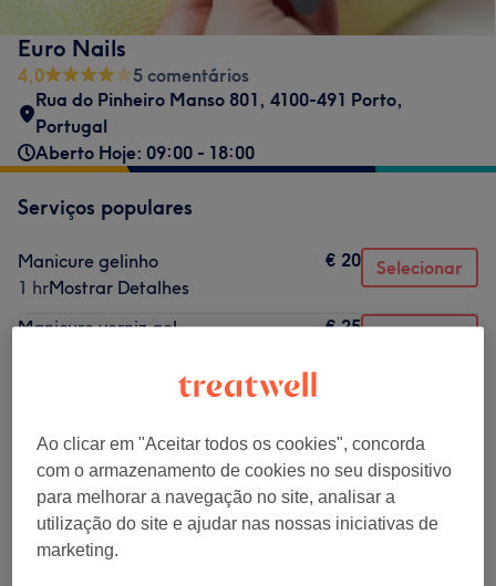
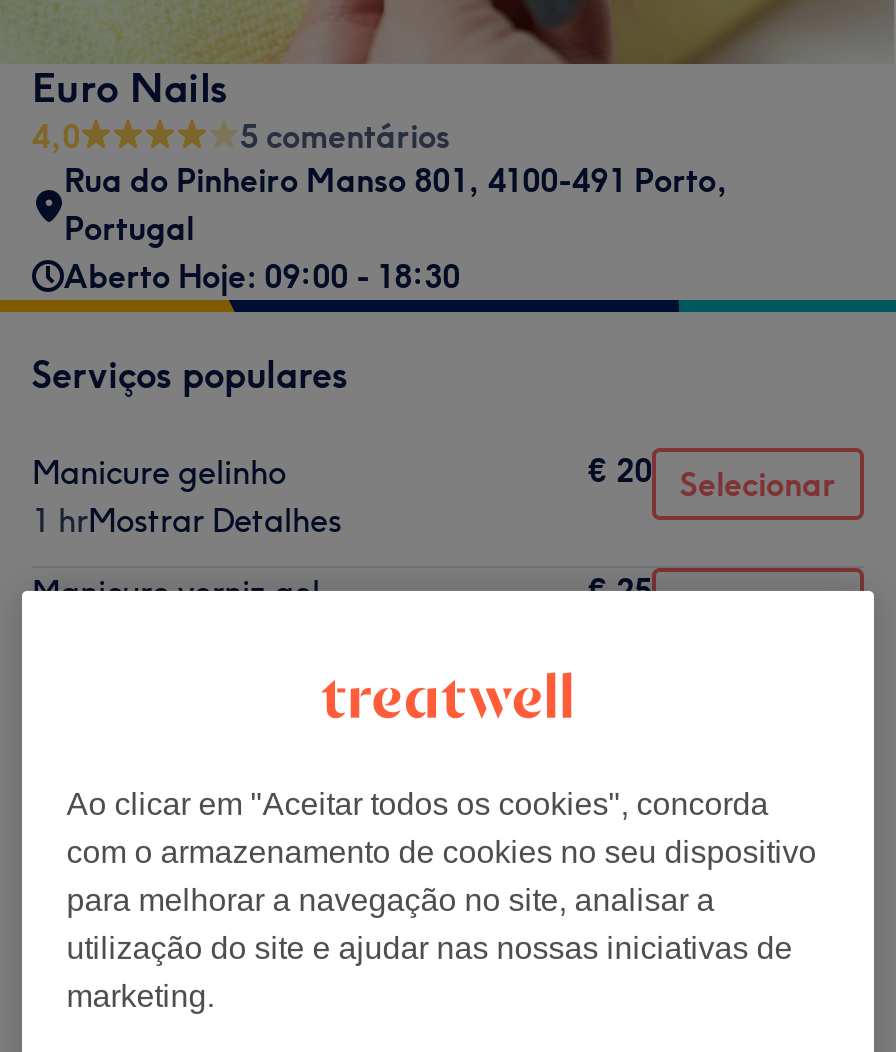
[35,142,255,164] Aberto Hoje: 09:00 - 18:00 -> [64,256,460,296] Aberto Hoje: 09:00 - 18:30

